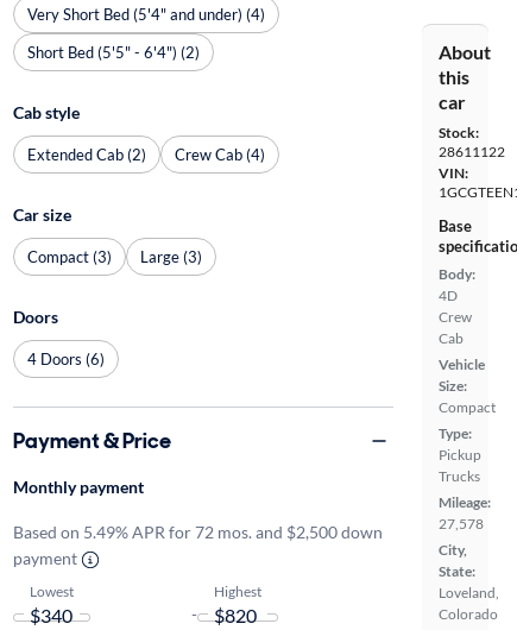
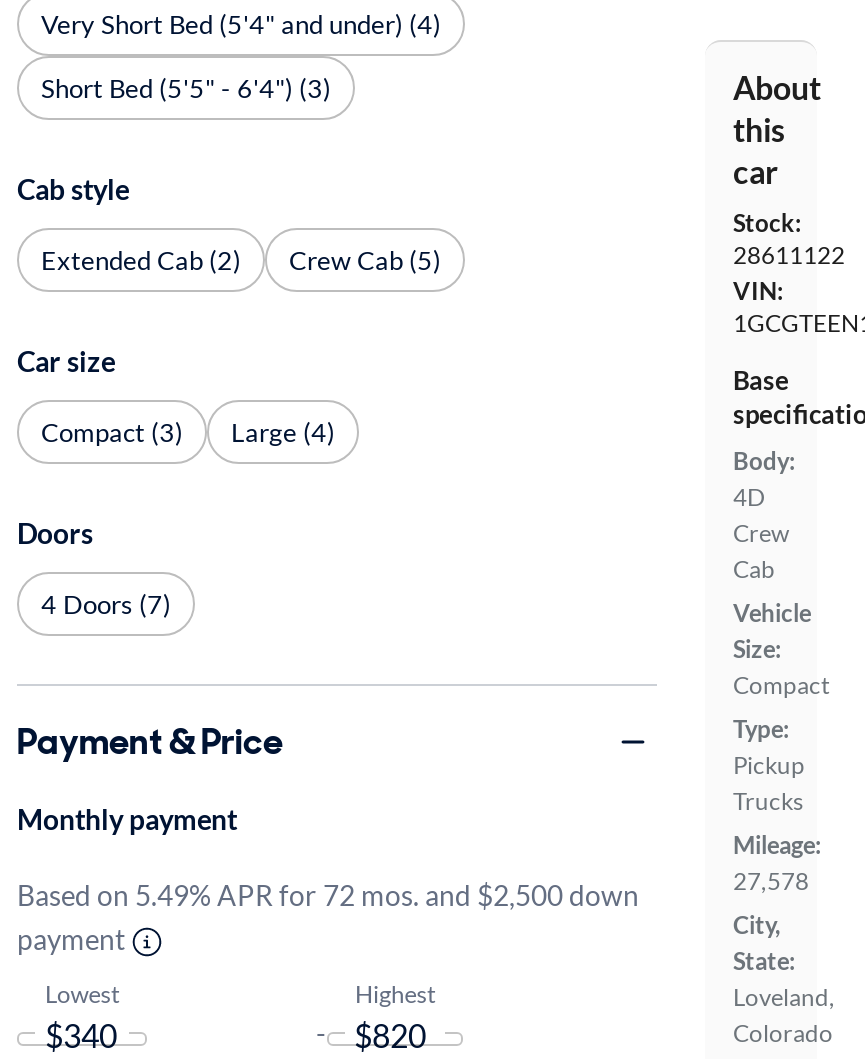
[27,42,200,61] Short Bed (5'5" - 6'4") (2) -> [41,71,331,103] Short Bed (5'5" - 6'4") (3)
[27,144,265,163] Extended Cab (2) Crew Cab (4) -> [41,243,441,275] Extended Cab (2) Crew Cab (5)
[27,247,202,266] Compact (3) Large (3) -> [41,415,335,447] Compact (3) Large (4)
[27,349,105,368] 4 Doors (6) -> [41,587,171,619] 4 Doors (7)

